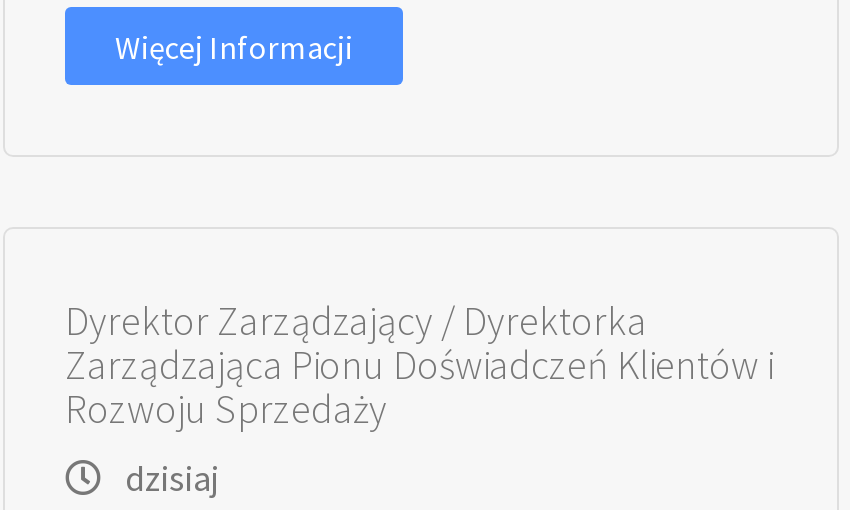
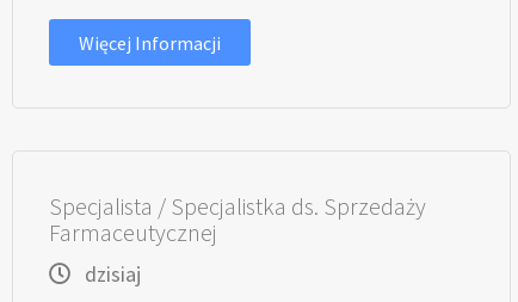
[65,295,773,433] Dyrektor Zarządzający / Dyrektorka | Zarządzająca Pionu Doświadczeń Klientów i | Rozwoju Sprzedaży -> [49,191,426,247] Specjalista / Specjalistka ds. Sprzedaży | Farmaceutycznej

